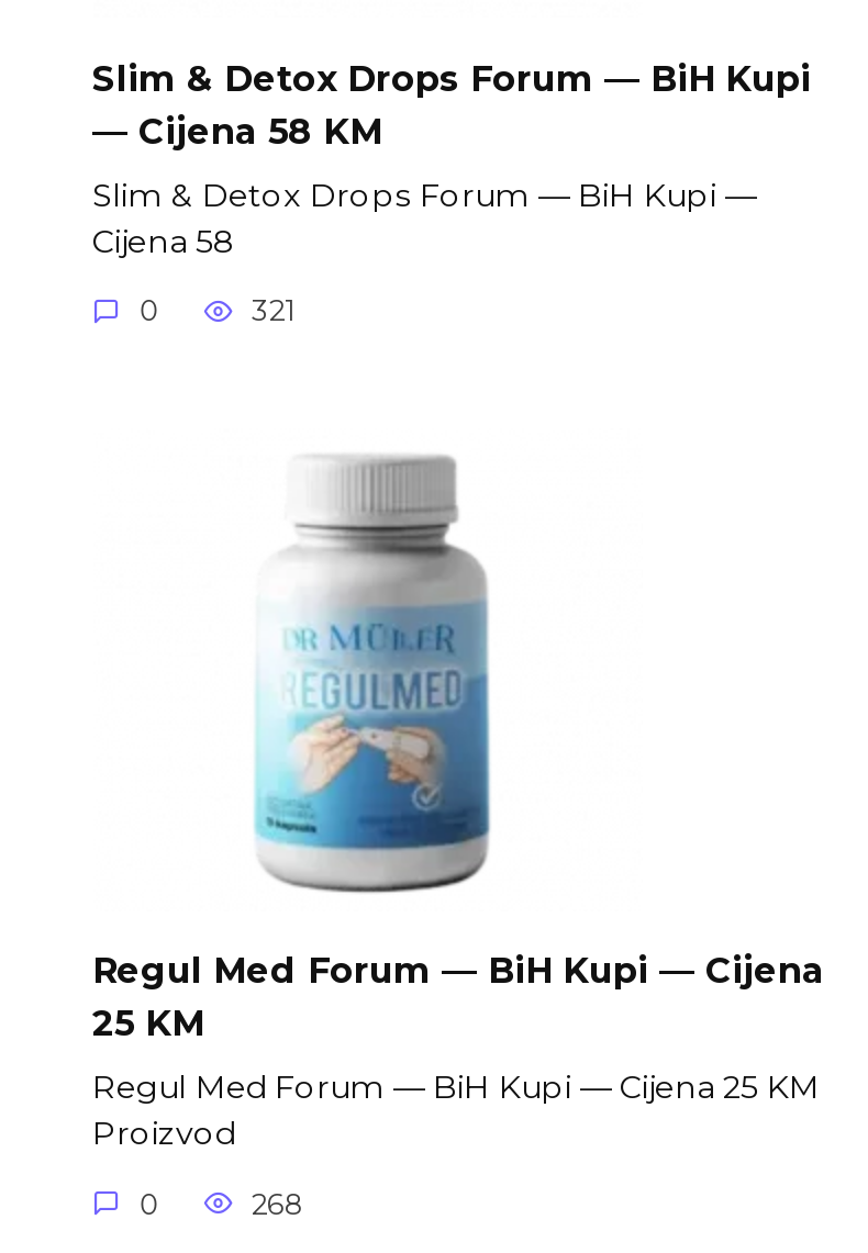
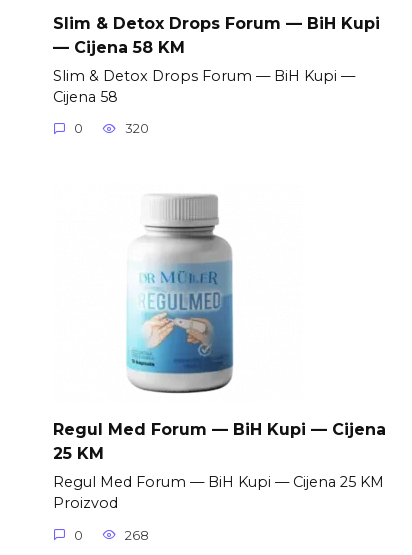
[252,294,293,327] 321 -> [125,121,149,136] 320

